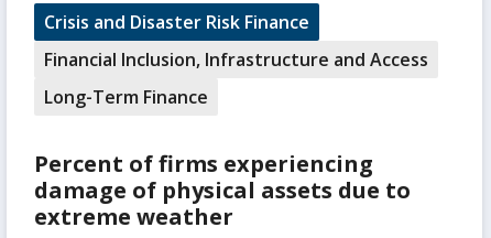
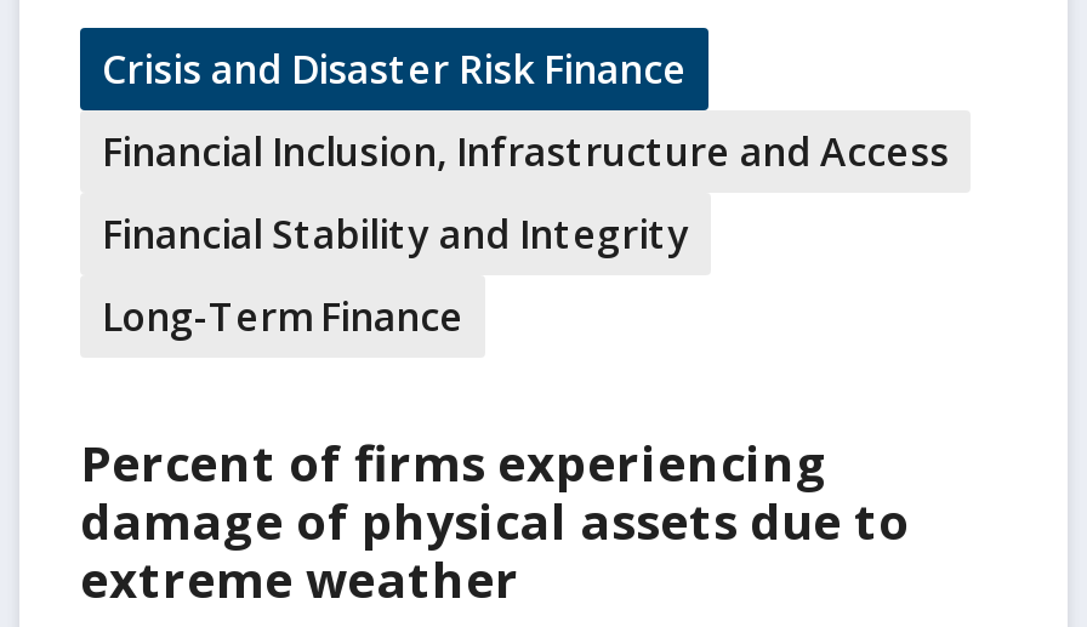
none -> [102,207,689,261] Financial Stability and Integrity

